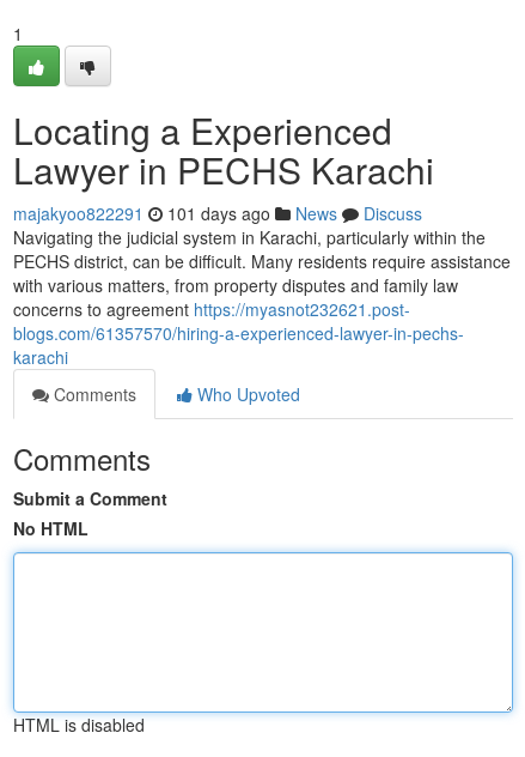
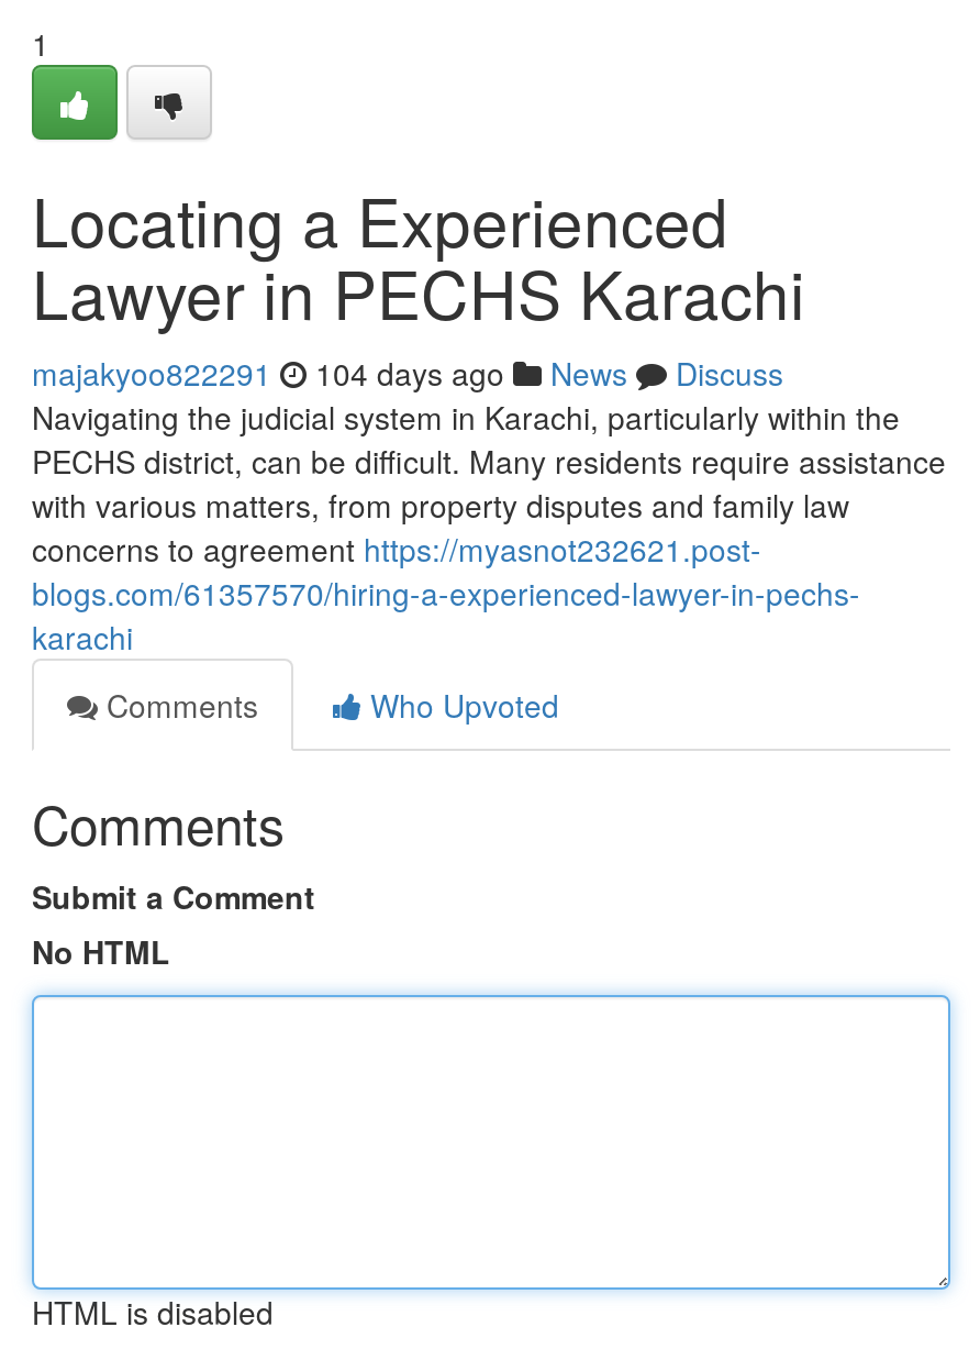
[13,201,422,225] majakyoo822291 101 days ago News Discuss -> [32,351,783,395] majakyoo822291 104 days ago News Discuss

